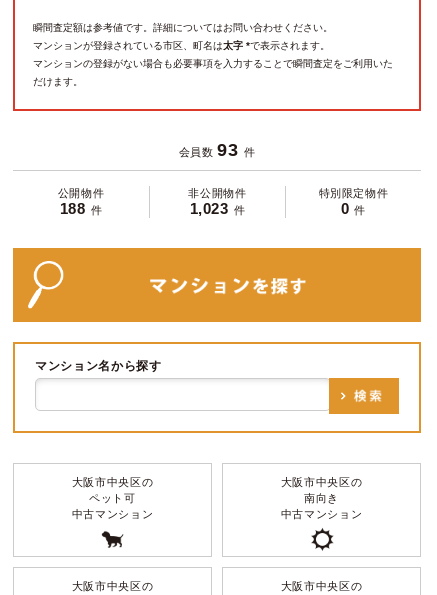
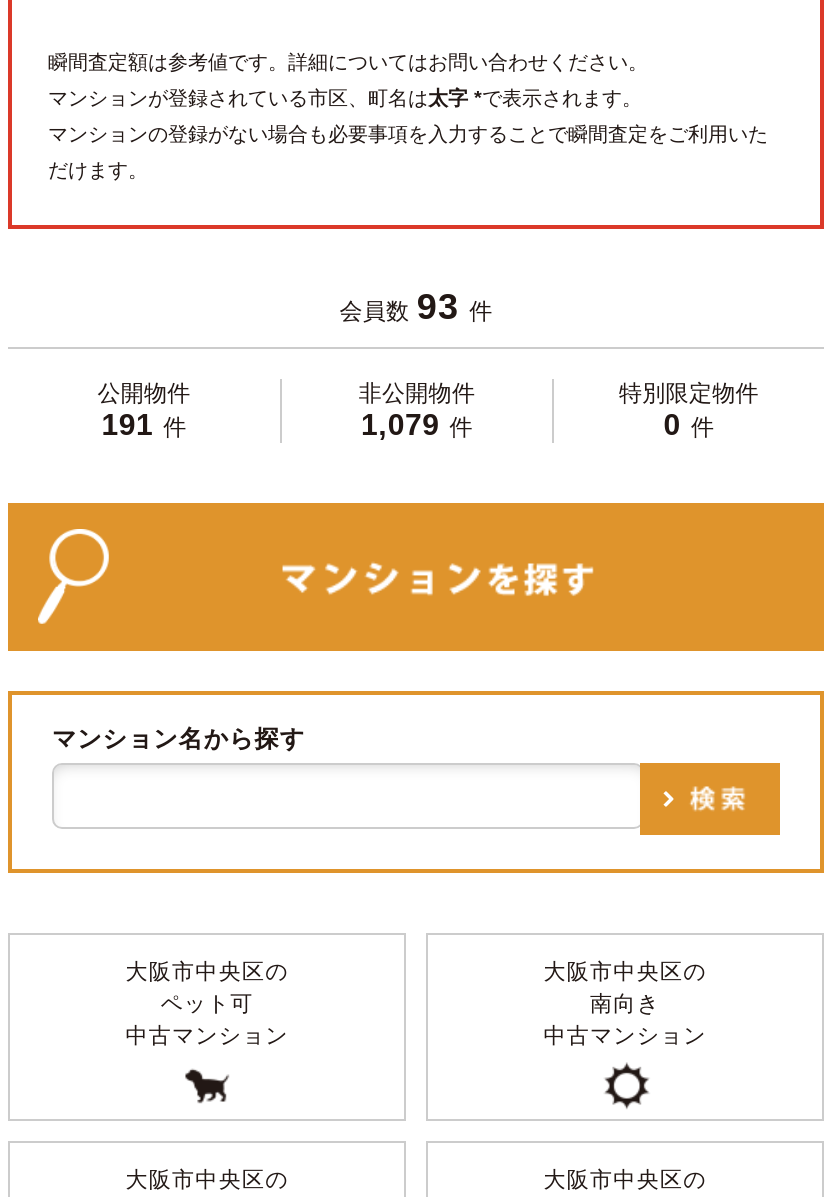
[60,200,102,217] 188 件 -> [101,407,187,441] 191 件
[189,200,245,217] 1,023 件 -> [361,407,473,441] 1,079 件

